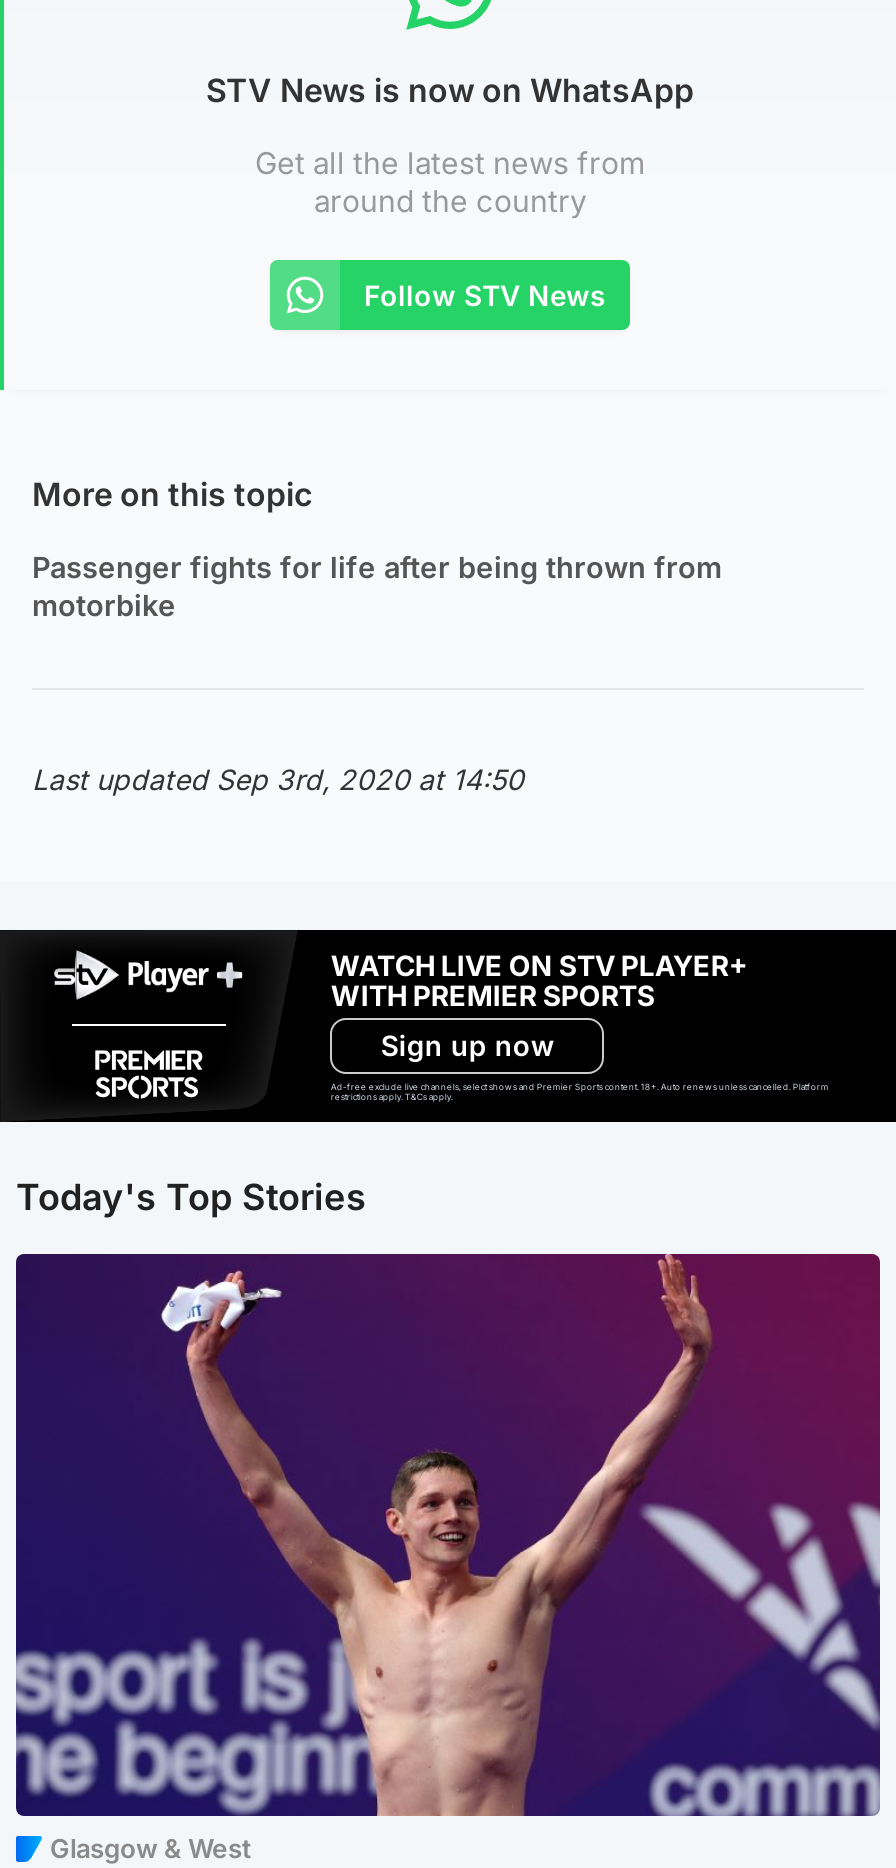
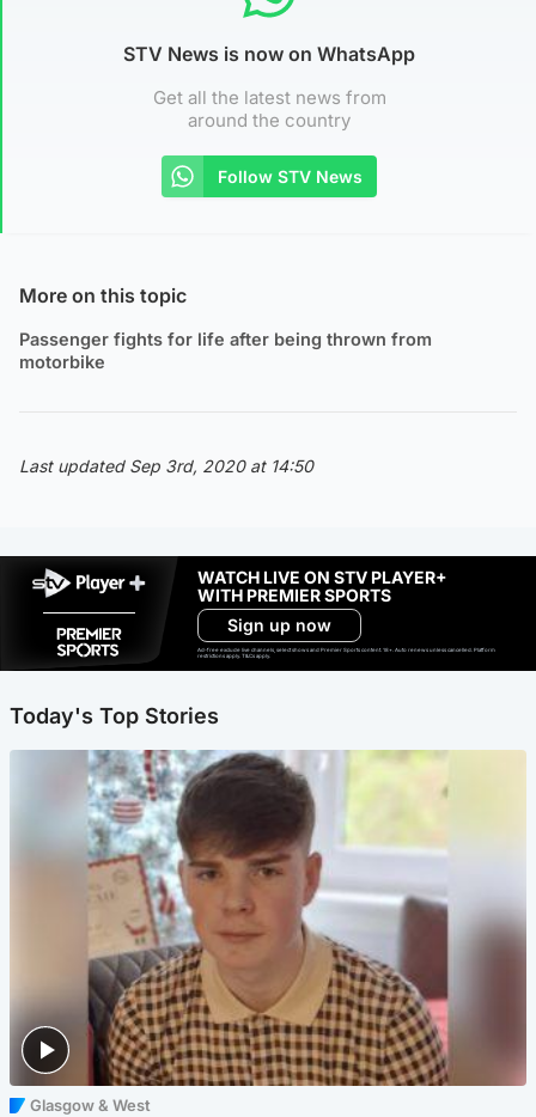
[14,1252,882,1818] [image] -> [10,750,528,1087] [image]

